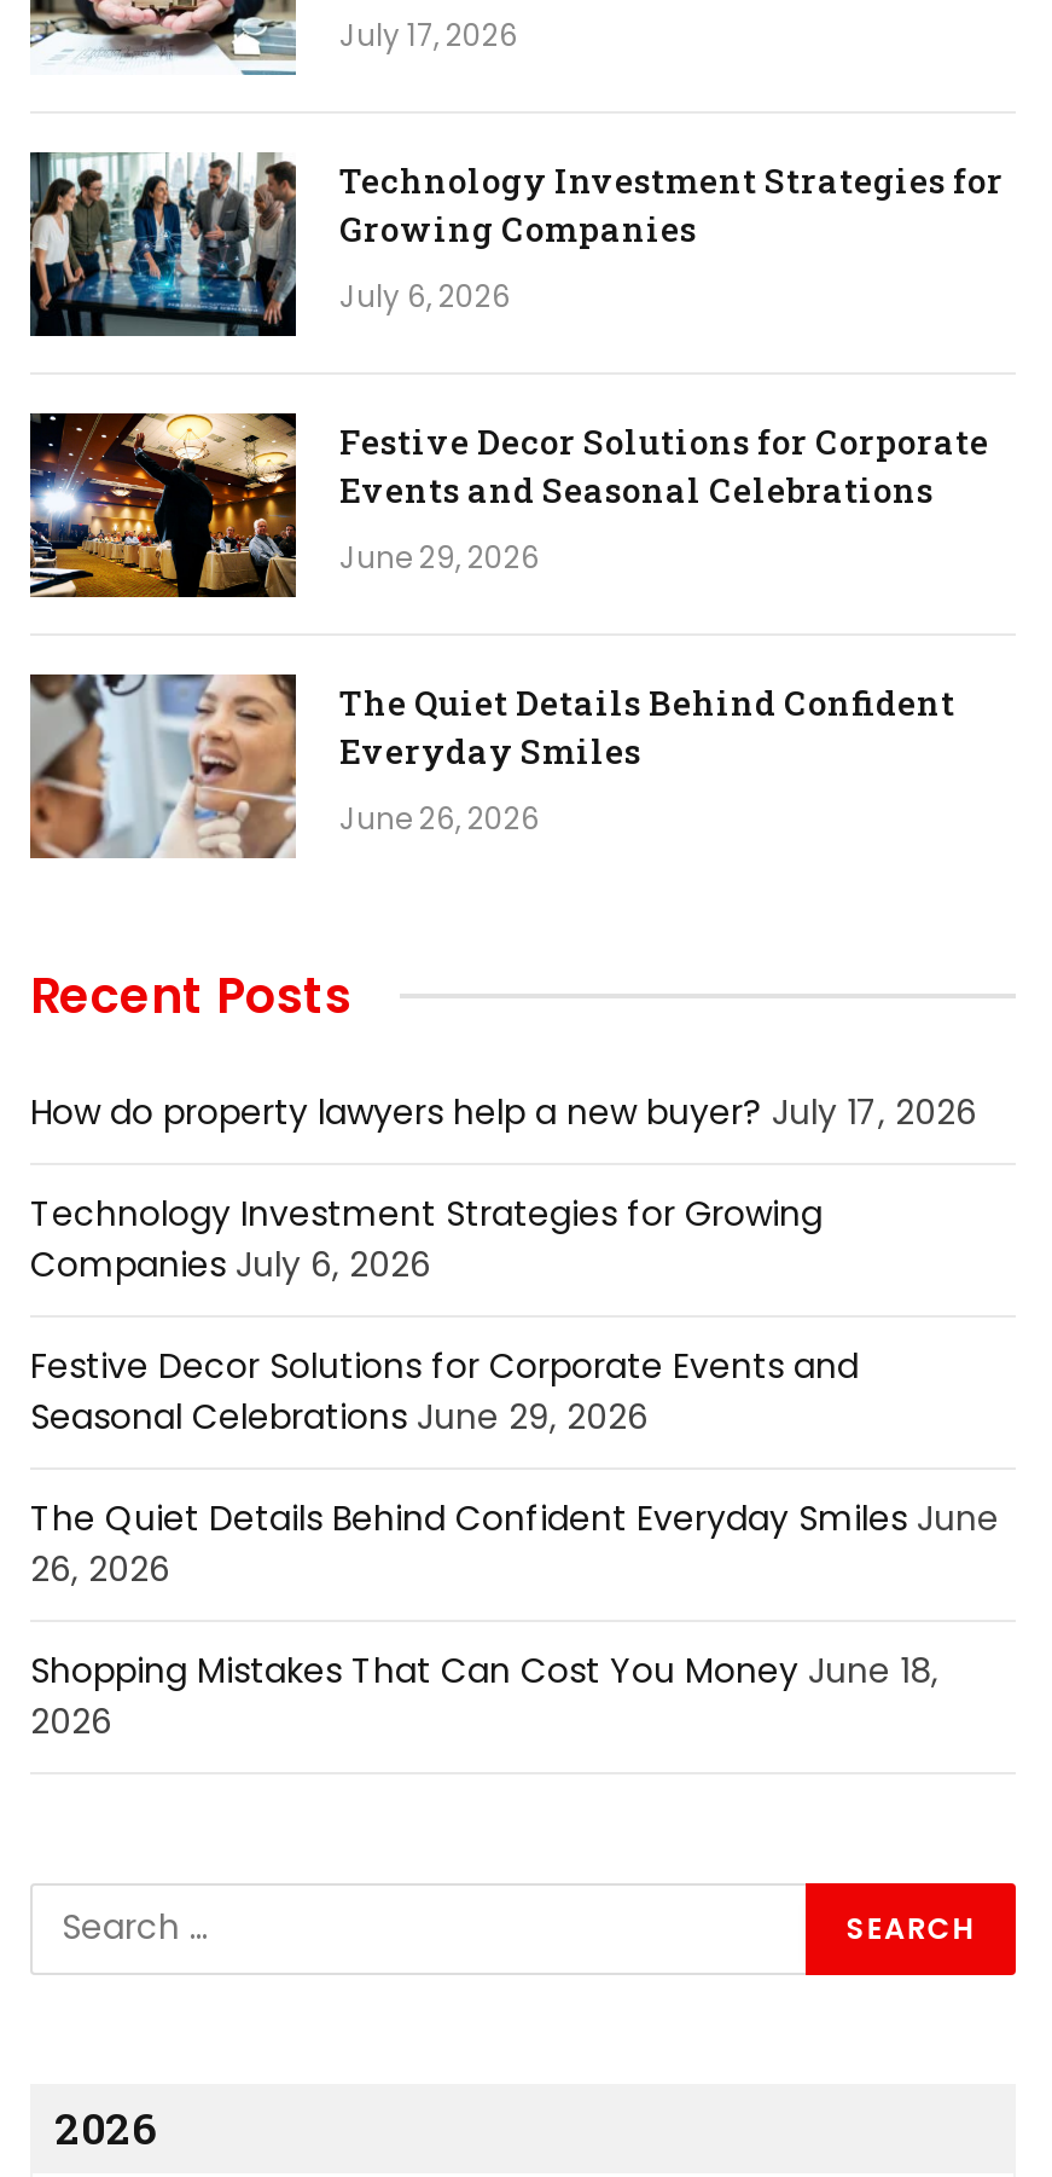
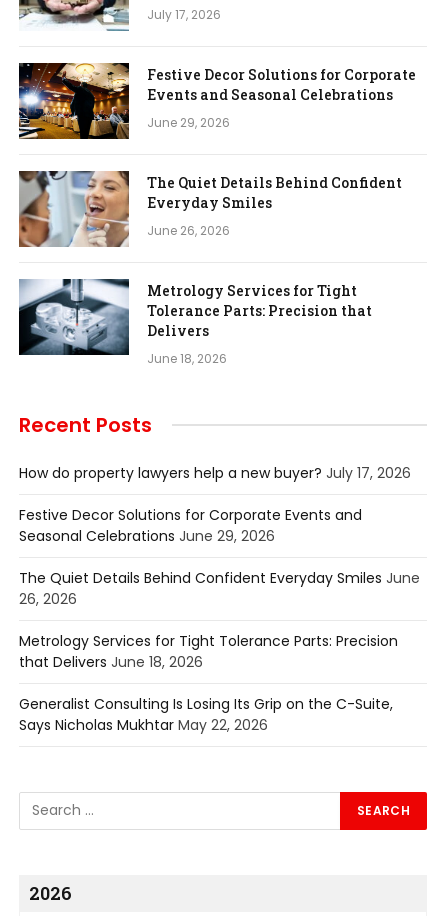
[30,150,1004,338] [image] | Technology Investment Strategies for | Growing Companies | July 6, 2026 -> none
moved [25,409,989,839] -> [17,61,416,239]: [image] | Festive Decor Solutions for Corporate | Events and Seasonal Celebrations | June 29, 2026 | The Quiet Details Behind Confident | Everyday Smiles | June 26, 2026
none -> [18,278,372,367] [image] | Metrology Services for Tight | Tolerance Parts: Precision that | Delivers | June 18, 2026
[30,1189,823,1288] Technology Investment Strategies for Growing | Companies July 6, 2026 -> none
moved [30,1341,999,1593] -> [19,505,420,609]: Festive Decor Solutions for Corporate Events and | Seasonal Celebrations June 29, 2026 | The Quiet Details Behind Confident Everyday Smiles June | 26, 2026
[30,1646,938,1745] Shopping Mistakes That Can Cost You Money June 18, | 2026 -> [19,631,398,735] Metrology Services for Tight Tolerance Parts: Precision | that Delivers June 18, 2026 | Generalist Consulting Is Losing Its Grip on the C-Suite, | Says Nicholas Mukhtar May 22, 2026

